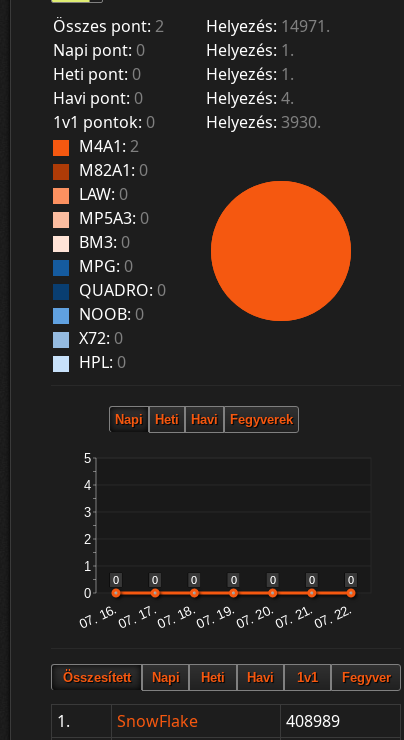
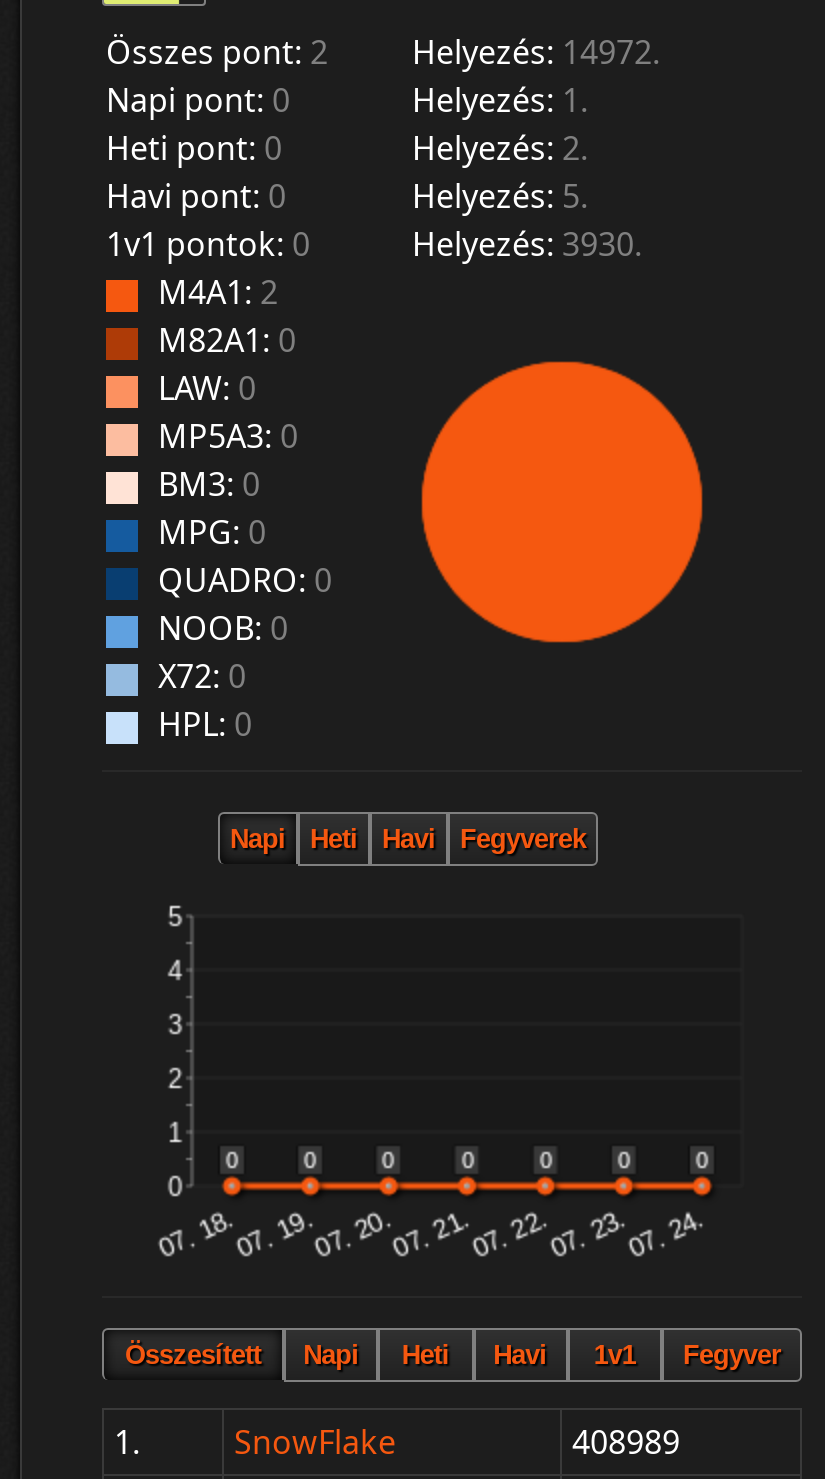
[53,15,330,37] Összes pont: 2 Helyezés: 14971. -> [106,30,660,74] Összes pont: 2 Helyezés: 14972.
[206,63,294,85] Helyezés: 1. -> [412,126,588,170] Helyezés: 2.
[206,87,294,109] Helyezés: 4. -> [412,174,588,218] Helyezés: 5.

